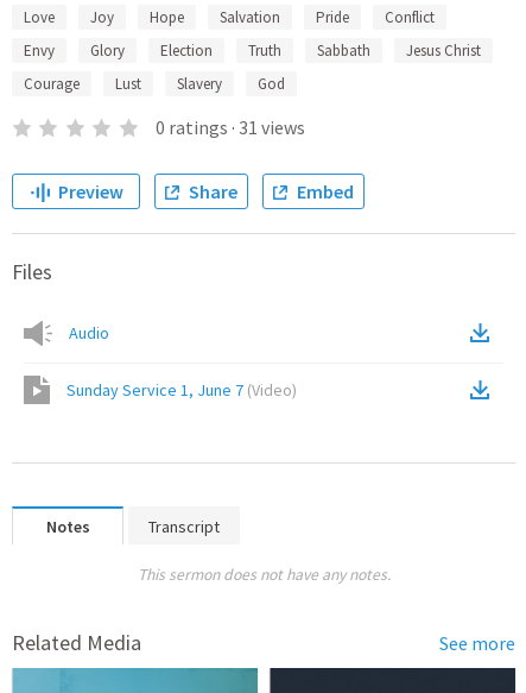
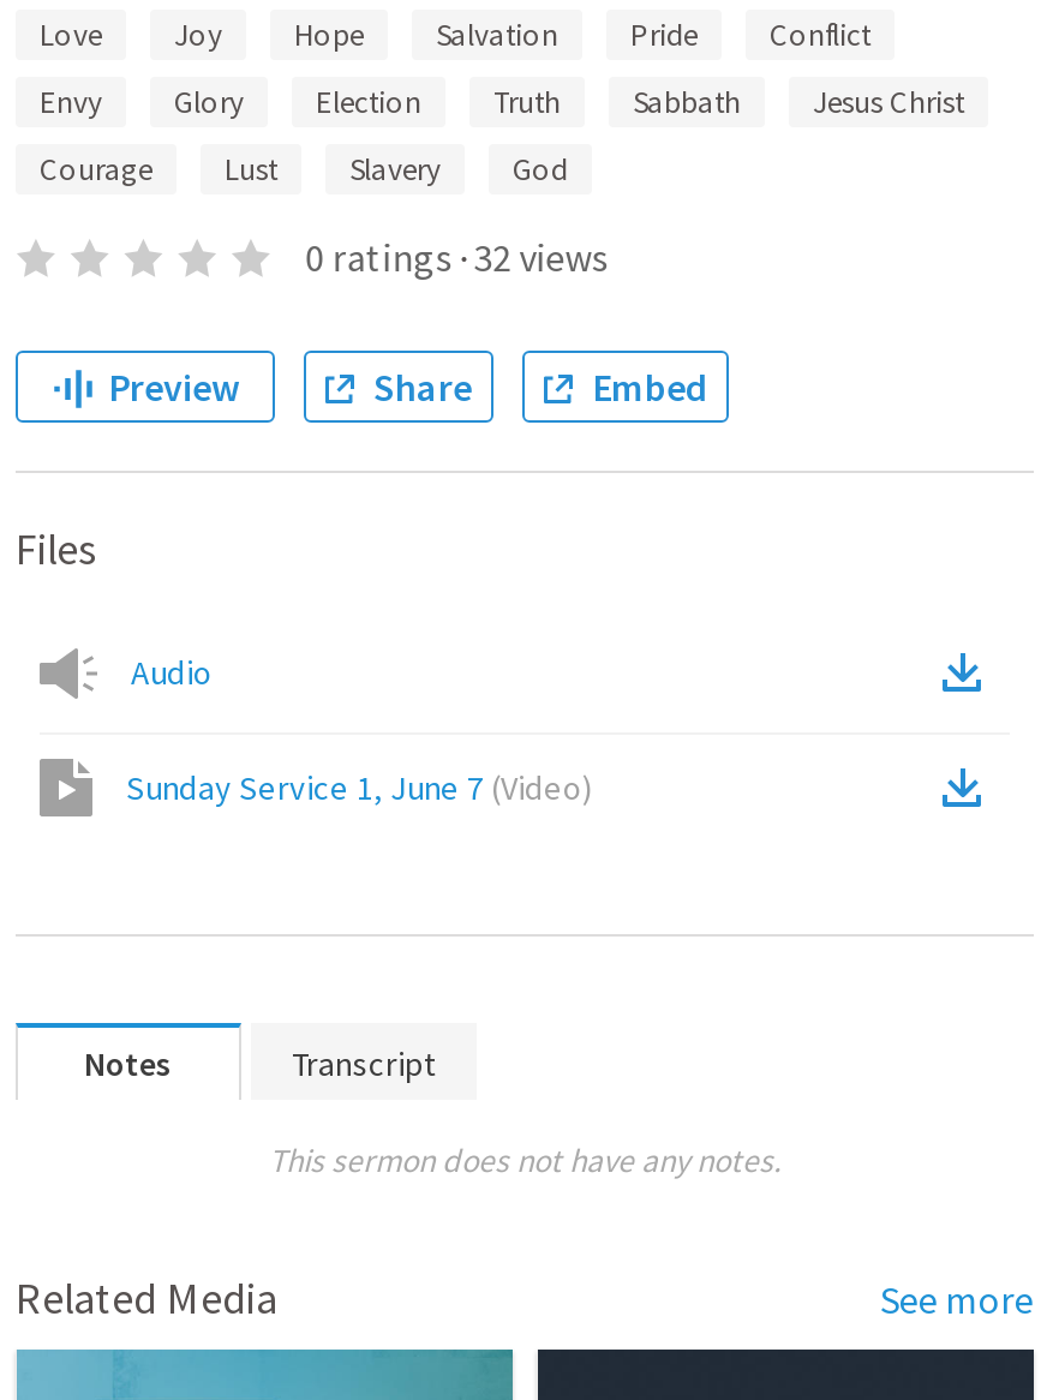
[155,115,305,139] 0 ratings · 31 views -> [305,233,608,281] 0 ratings · 32 views

